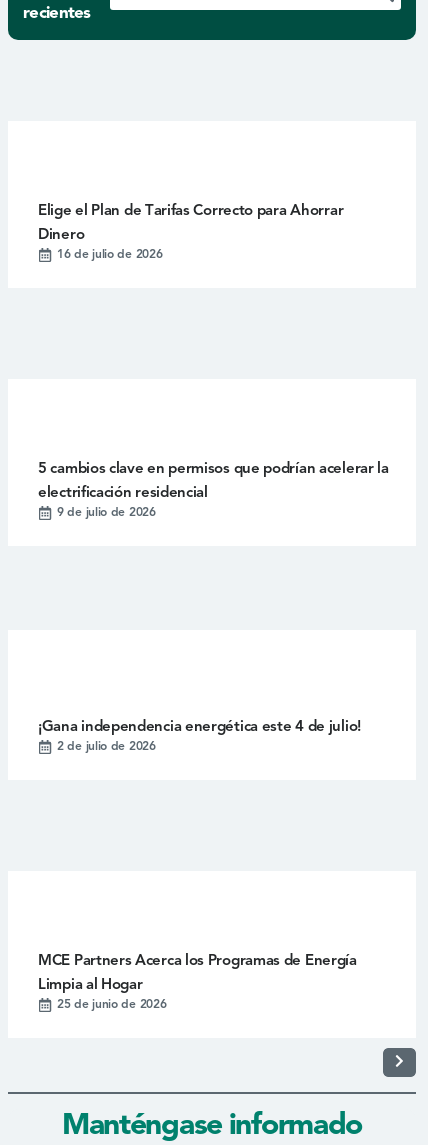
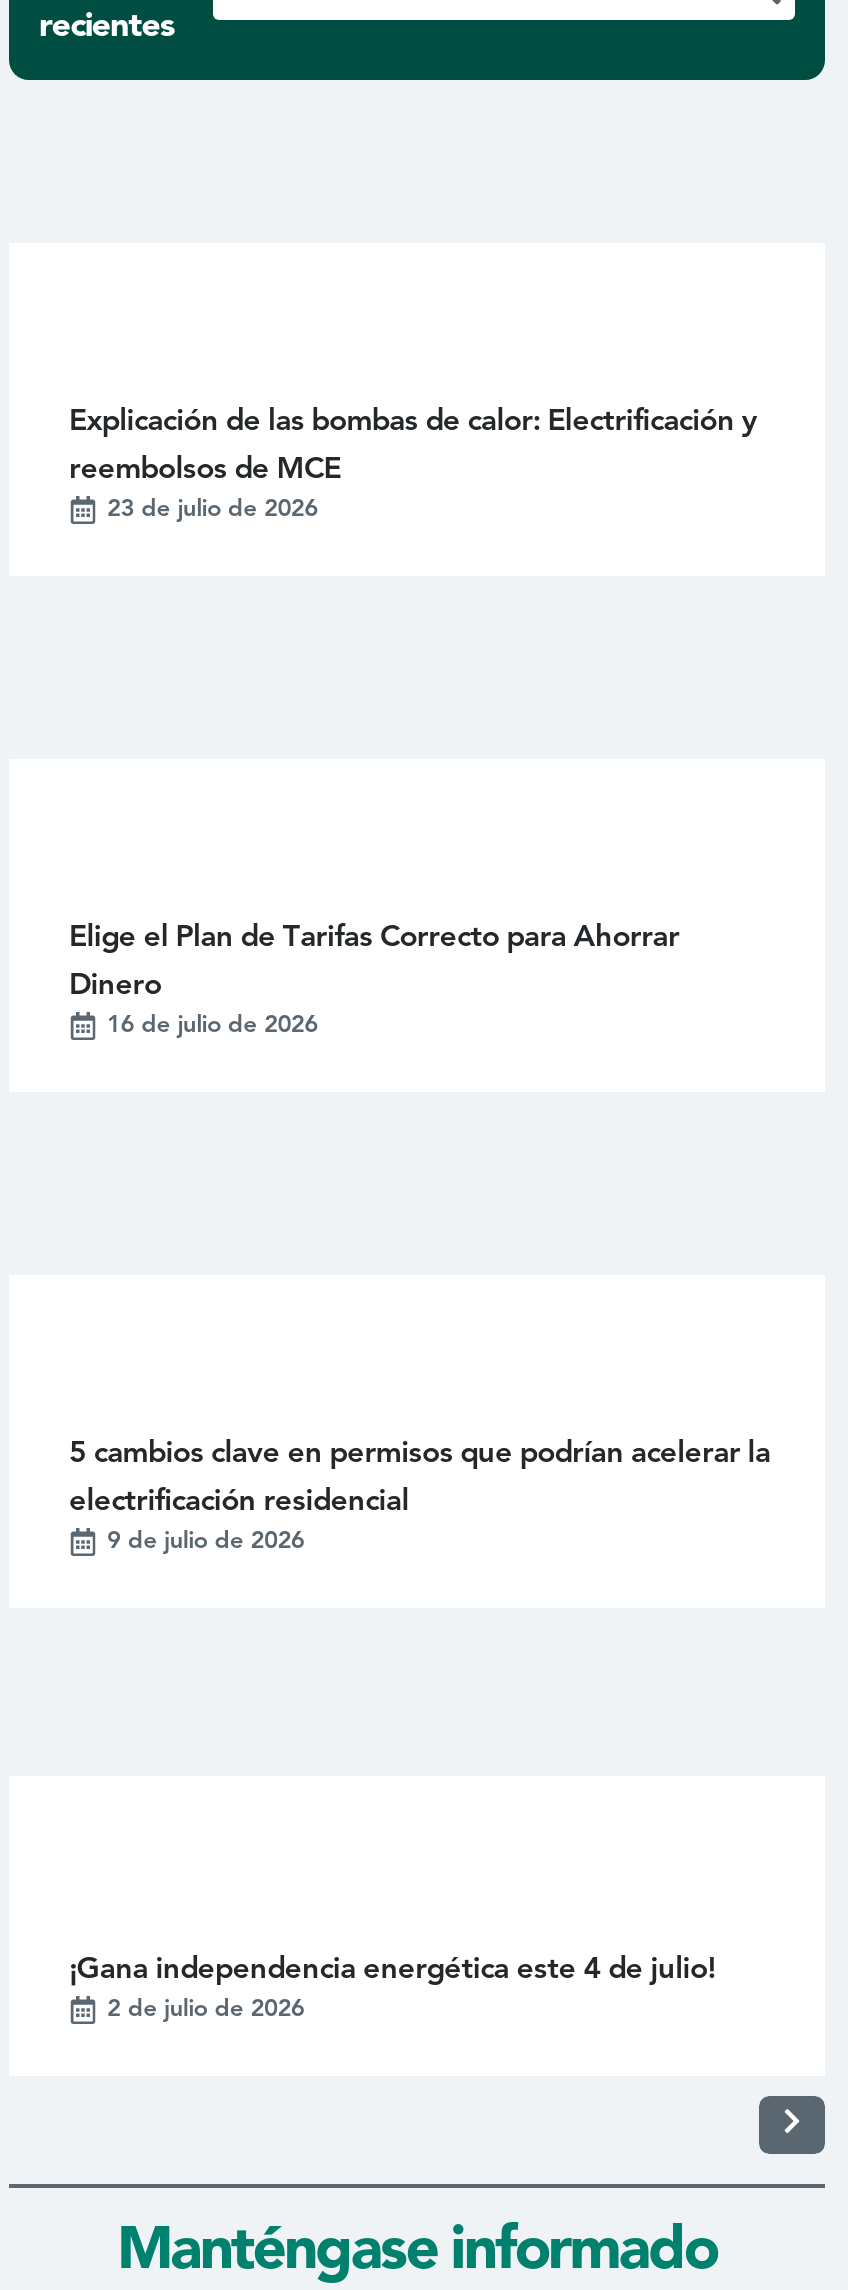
none -> [69,407,757,521] Explicación de las bombas de calor: Electrificación y | reembolsos de MCE | 23 de julio de 2026
moved [38,204,389,753] -> [69,923,770,2021]: Elige el Plan de Tarifas Correcto para Ahorrar | Dinero | 16 de julio de 2026 | 5 cambios clave en permisos que podrían acelerar la | electrificación residencial | 9 de julio de 2026 | ¡Gana independencia energética este 4 de julio! | 2 de julio de 2026
[38,954,357,1011] MCE Partners Acerca los Programas de Energía | Limpia al Hogar | 25 de junio de 2026 -> none

